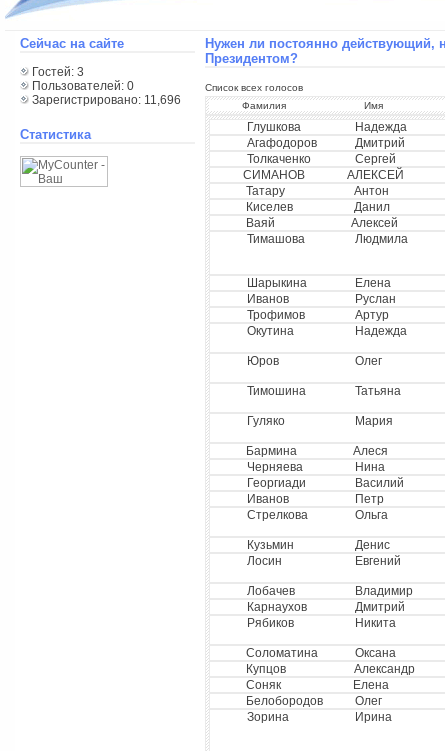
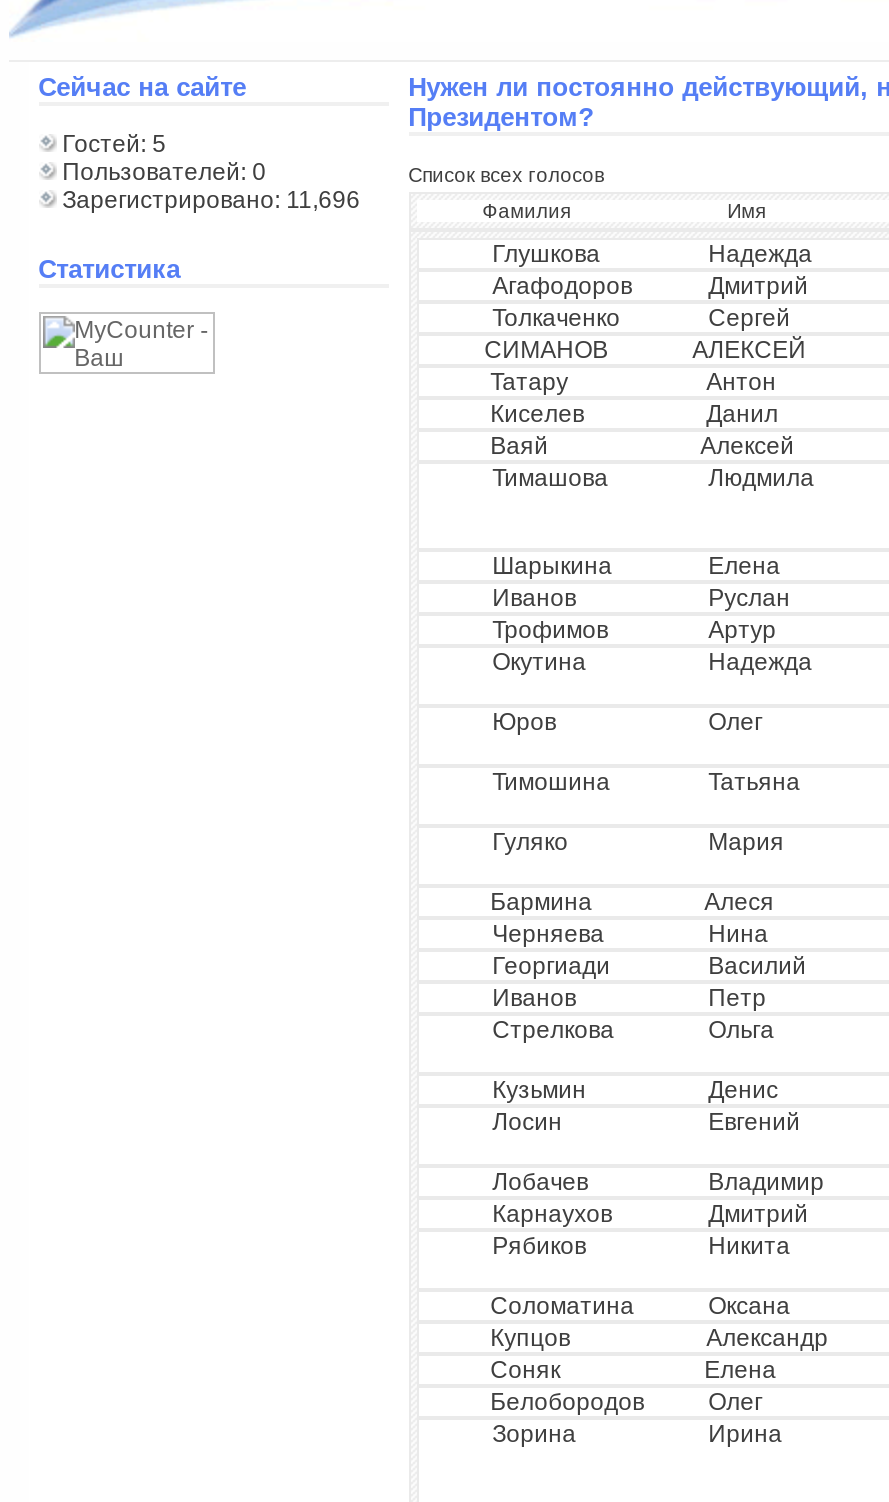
[29,65,84,79] Гостей: 3 -> [56,130,166,158] Гостей: 5

